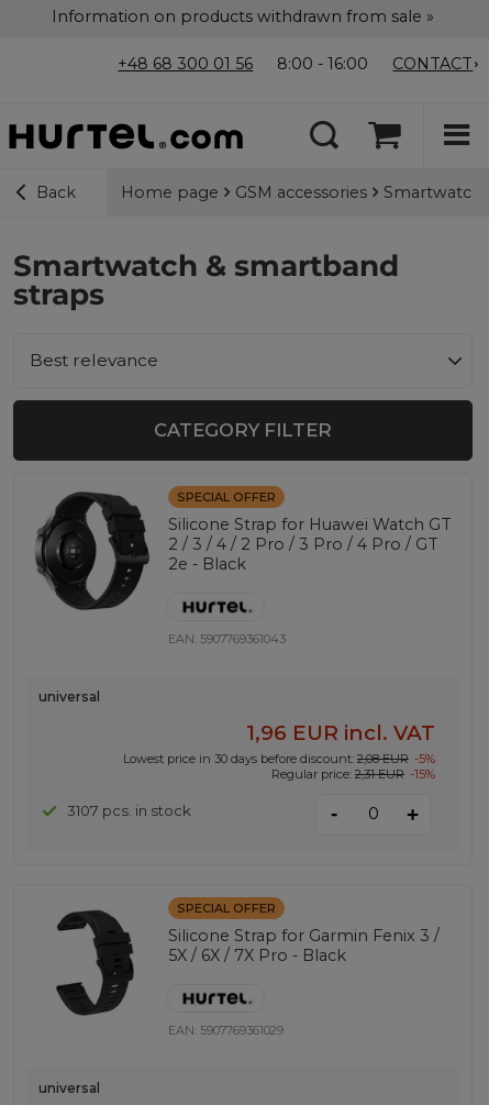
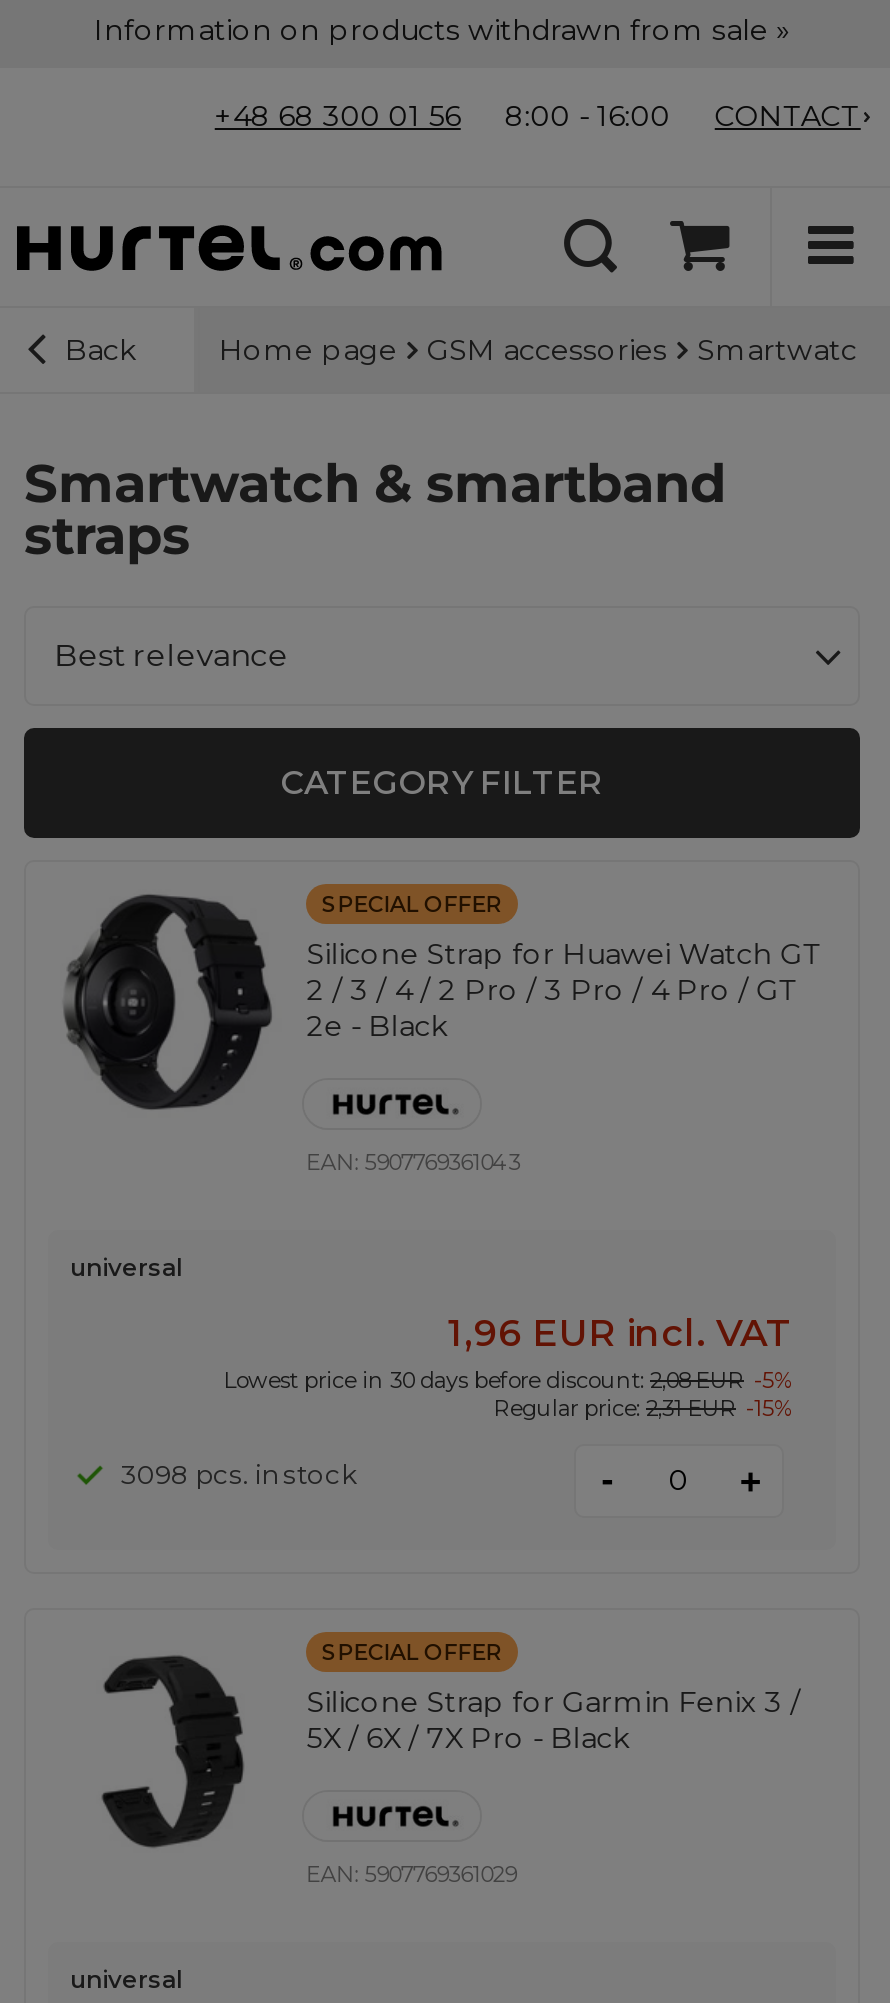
[66,802,191,820] 3107 pcs. in stock -> [121,1459,357,1491] 3098 pcs. in stock

